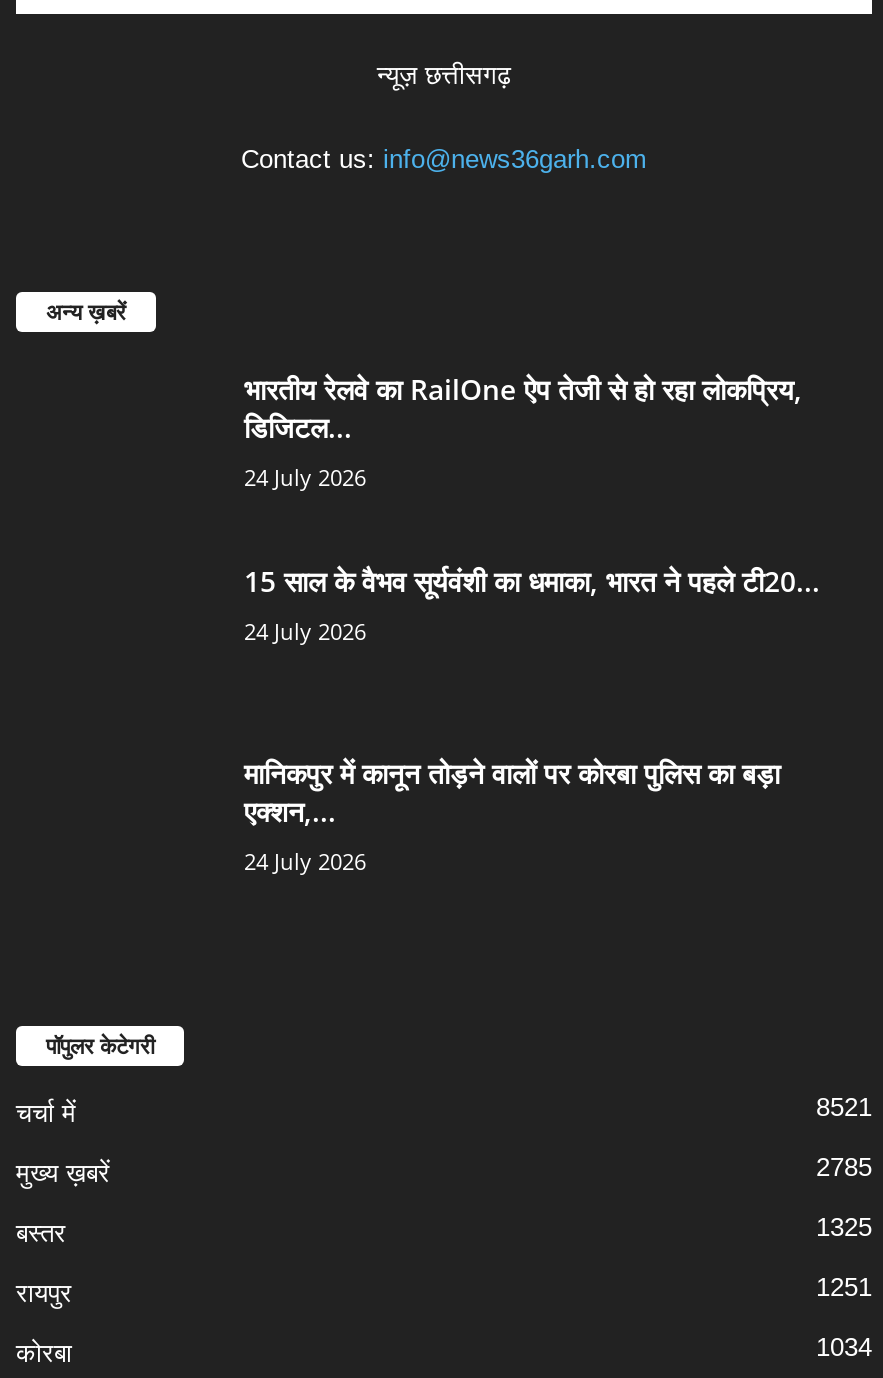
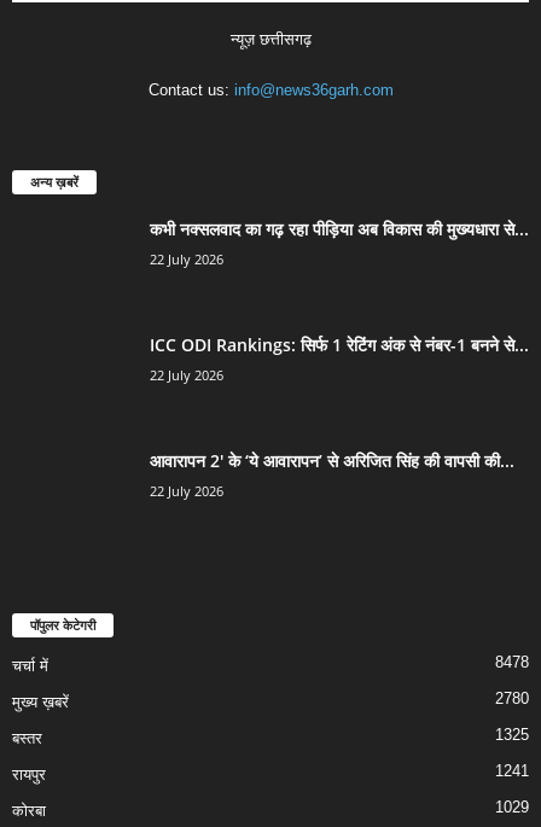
[244,370,802,492] भारतीय रेलवे का RailOne ऐप तेजी से हो रहा लोकप्रिय, | डिजिटल... | 24 July 2026 -> [150,217,529,268] कभी नक्सलवाद का गढ़ रहा पीड़िया अब विकास की मुख्यधारा से... | 22 July 2026
[244,562,820,646] 15 साल के वैभव सूर्यवंशी का धमाका, भारत ने पहले टी20... | 24 July 2026 -> [150,333,529,384] ICC ODI Rankings: सिर्फ 1 रेटिंग अंक से नंबर-1 बनने से... | 22 July 2026
[244,754,780,876] मानिकपुर में कानून तोड़ने वालों पर कोरबा पुलिस का बड़ा | एक्शन,... | 24 July 2026 -> [150,449,514,500] आवारापन 2′ के ‘ये आवारापन’ से अरिजित सिंह की वापसी की... | 22 July 2026
[816,1092,872,1122] 8521 -> [495,653,529,671] 8478
[816,1152,872,1182] 2785 -> [495,689,529,707] 2780
[816,1272,872,1302] 1251 -> [495,762,529,780] 1241
[816,1332,872,1362] 1034 -> [495,798,529,816] 1029

